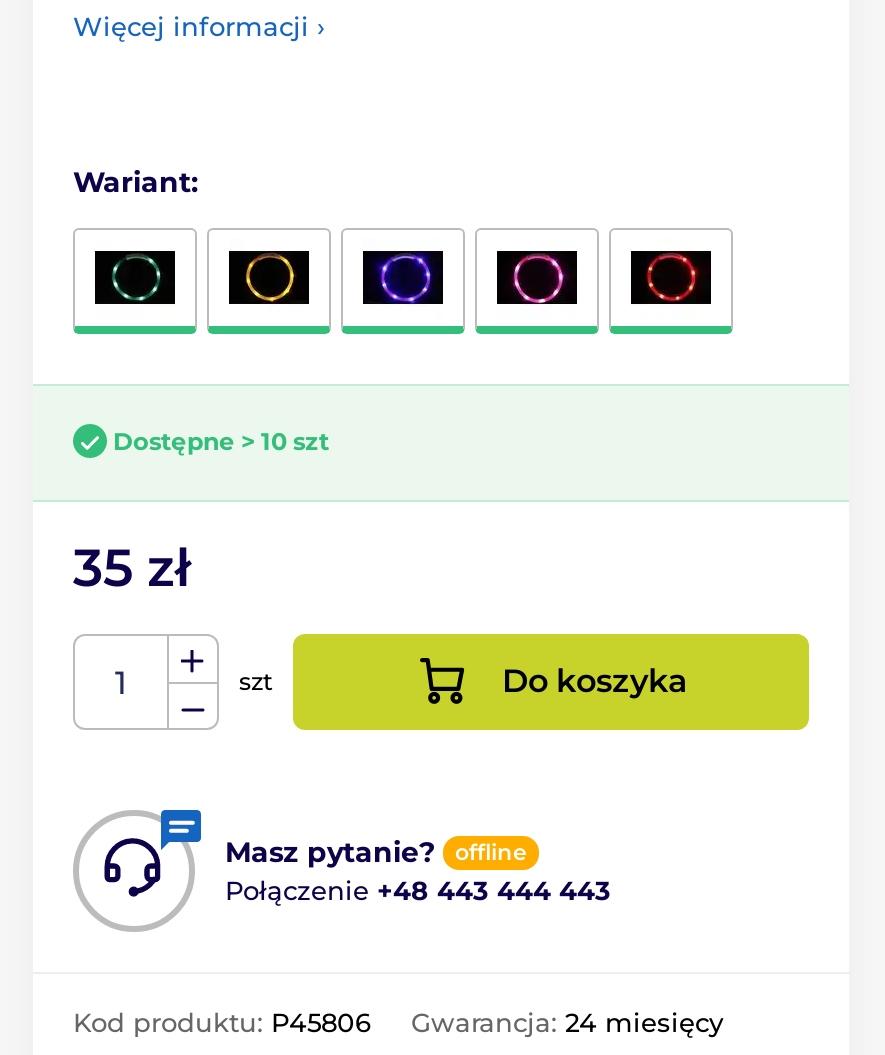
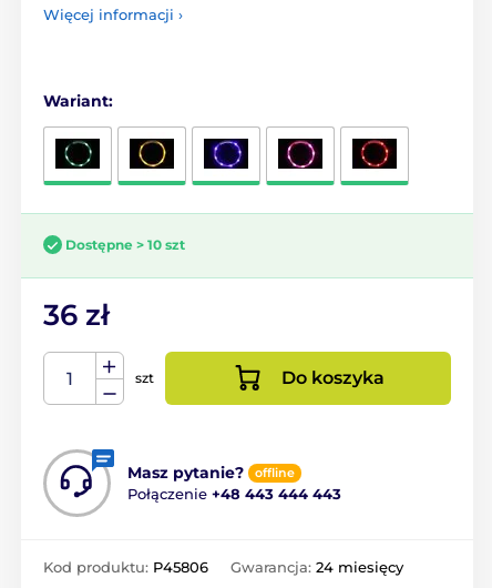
[73,536,191,600] 35 zł -> [43,297,110,333] 36 zł

